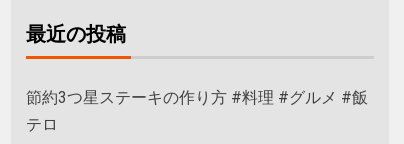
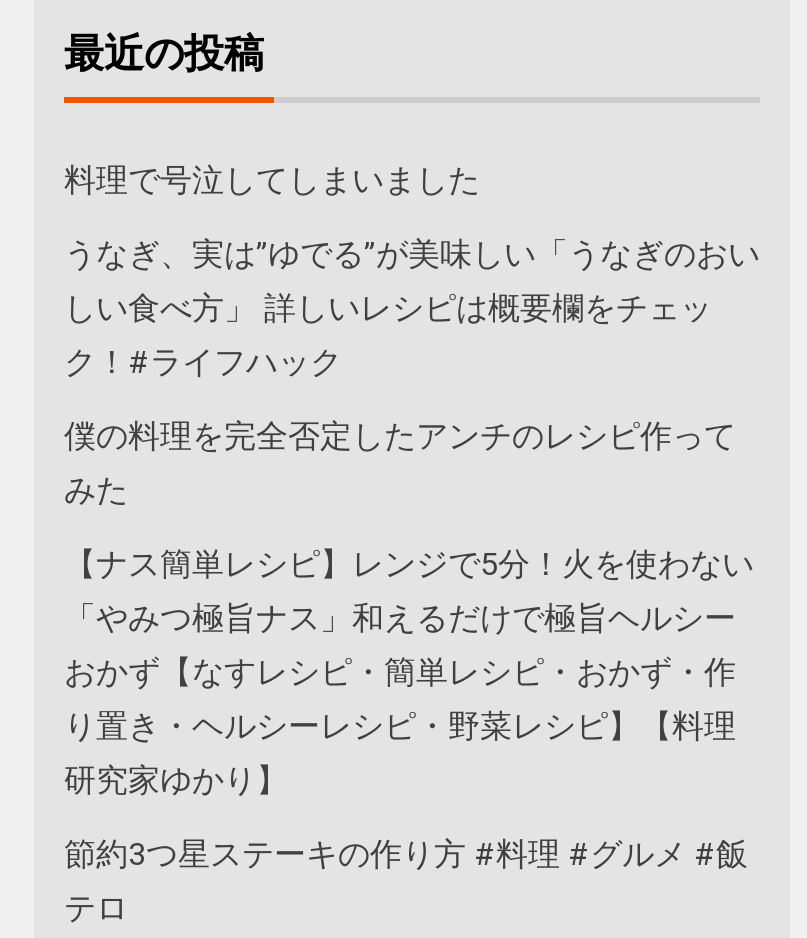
none -> [64,161,760,799] 料理で号泣してしまいました | うなぎ、実は”ゆでる”が美味しい「うなぎのおい | しい食べ方」 詳しいレシピは概要欄をチェッ | ク！#ライフハック | 僕の料理を完全否定したアンチのレシピ作って | みた | 【ナス簡単レシピ】レンジで5分！火を使わない | 「やみつ極旨ナス」和えるだけで極旨ヘルシー | おかず【なすレシピ・簡単レシピ・おかず・作 | り置き・ヘルシーレシピ・野菜レシピ】【料理 | 研究家ゆかり】

